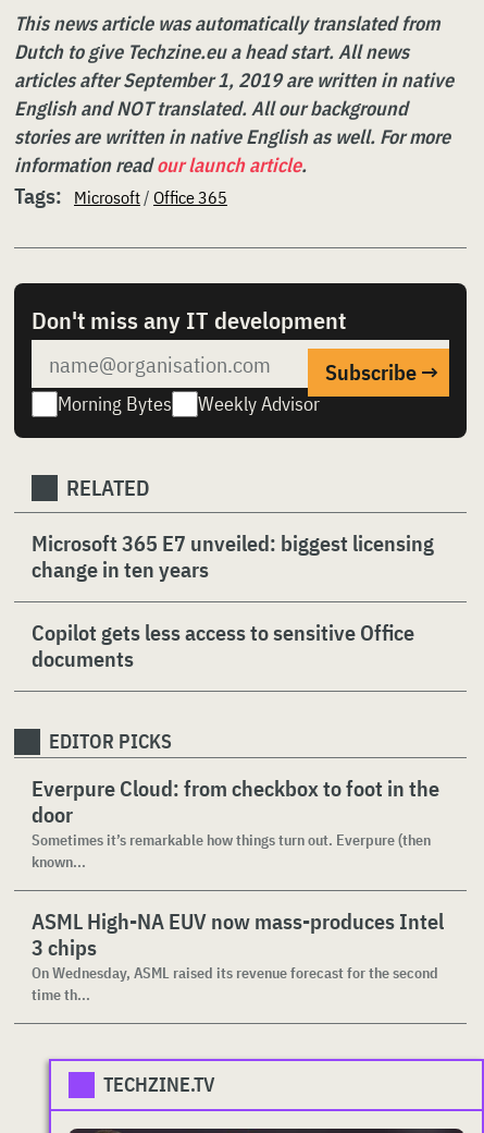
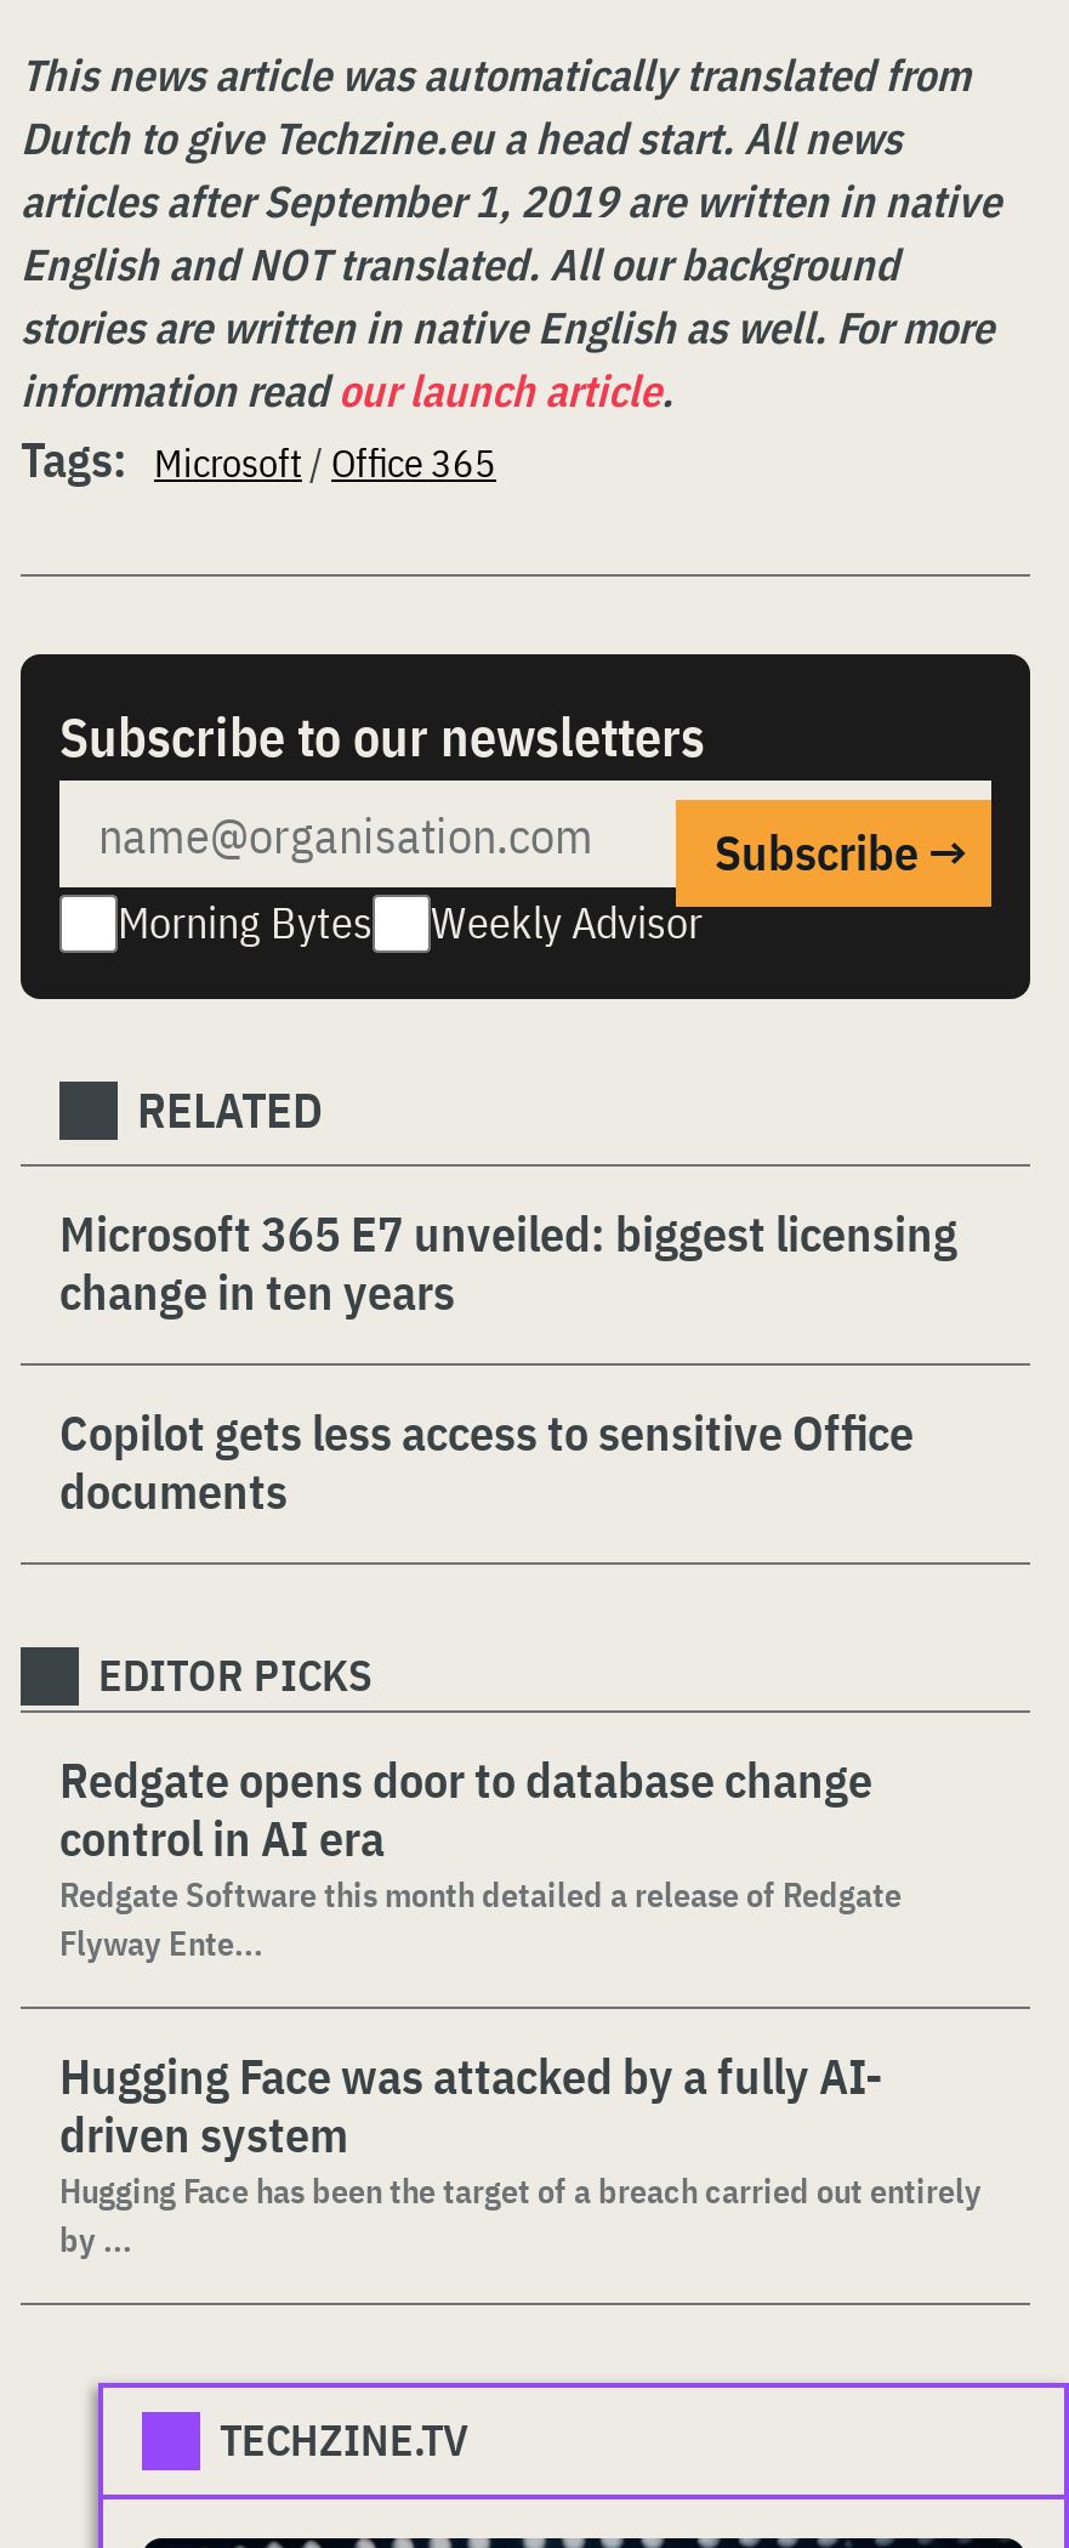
[32,304,346,336] Don't miss any IT development -> [59,700,705,771] Subscribe to our newsletters
[32,773,439,872] Everpure Cloud: from checkbox to foot in the | door | Sometimes it’s remarkable how things turn out. Everpure (then | known... -> [59,1747,902,1965] Redgate opens door to database change | control in AI era | Redgate Software this month detailed a release of Redgate | Flyway Ente...
[32,906,444,1004] ASML High-NA EUV now mass-produces Intel | 3 chips | On Wednesday, ASML raised its revenue forecast for the second | time th... -> [59,2043,982,2262] Hugging Face was attacked by a fully AI- | driven system | Hugging Face has been the target of a breach carried out entirely | by ...

